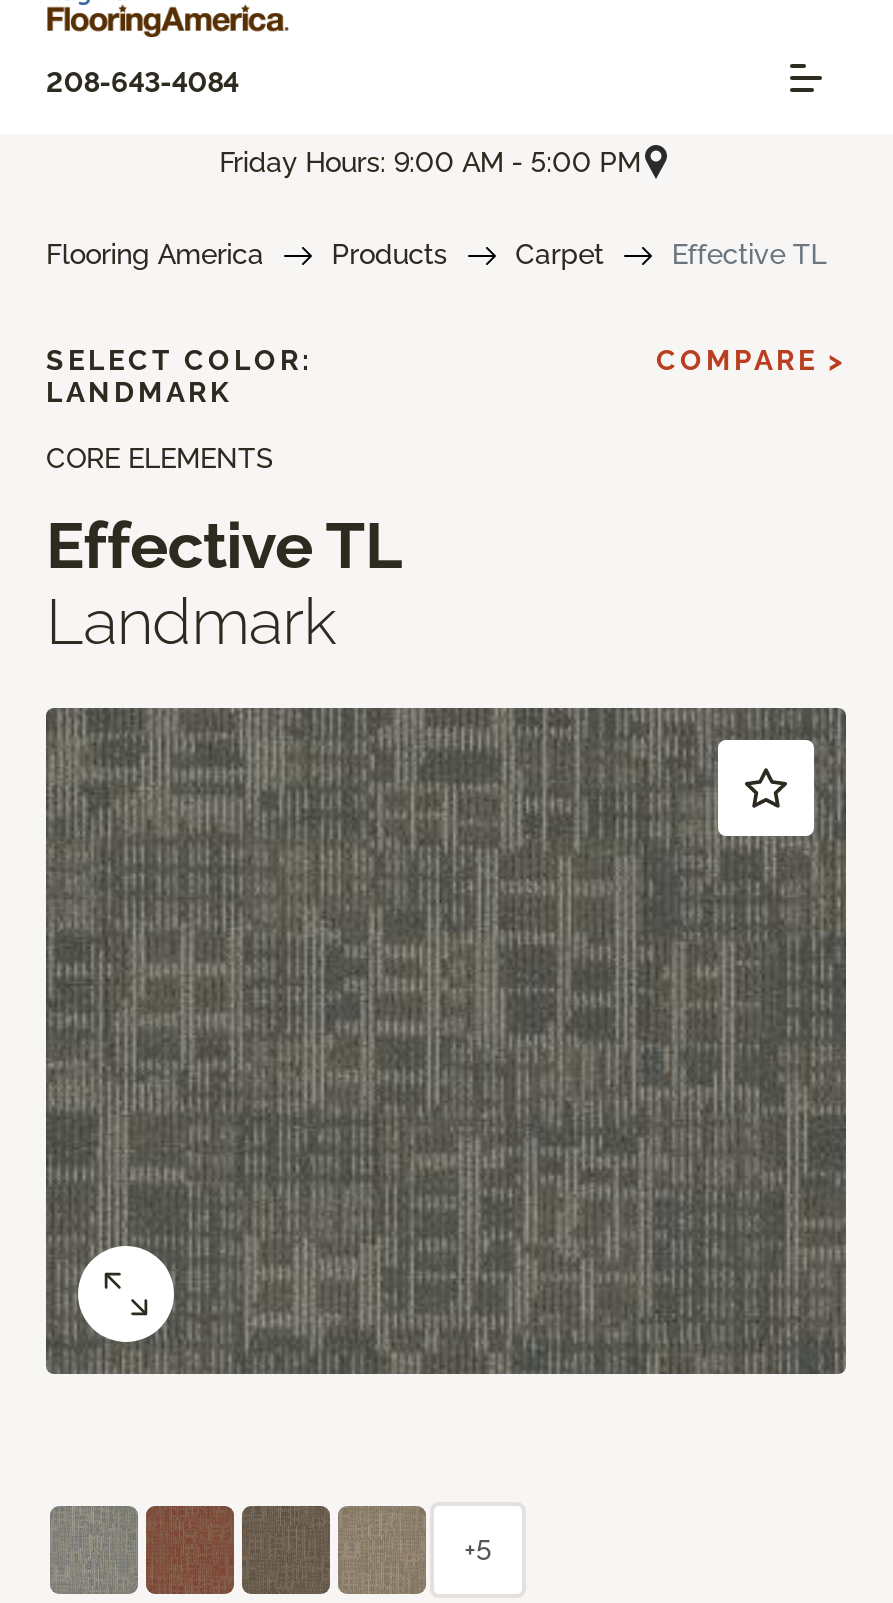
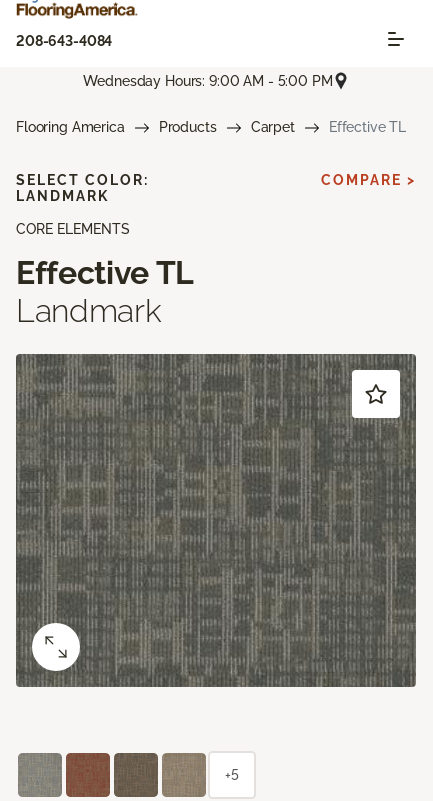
[219,145,641,177] Friday Hours: 9:00 AM - 5:00 PM -> [83,73,333,89] Wednesday Hours: 9:00 AM - 5:00 PM

